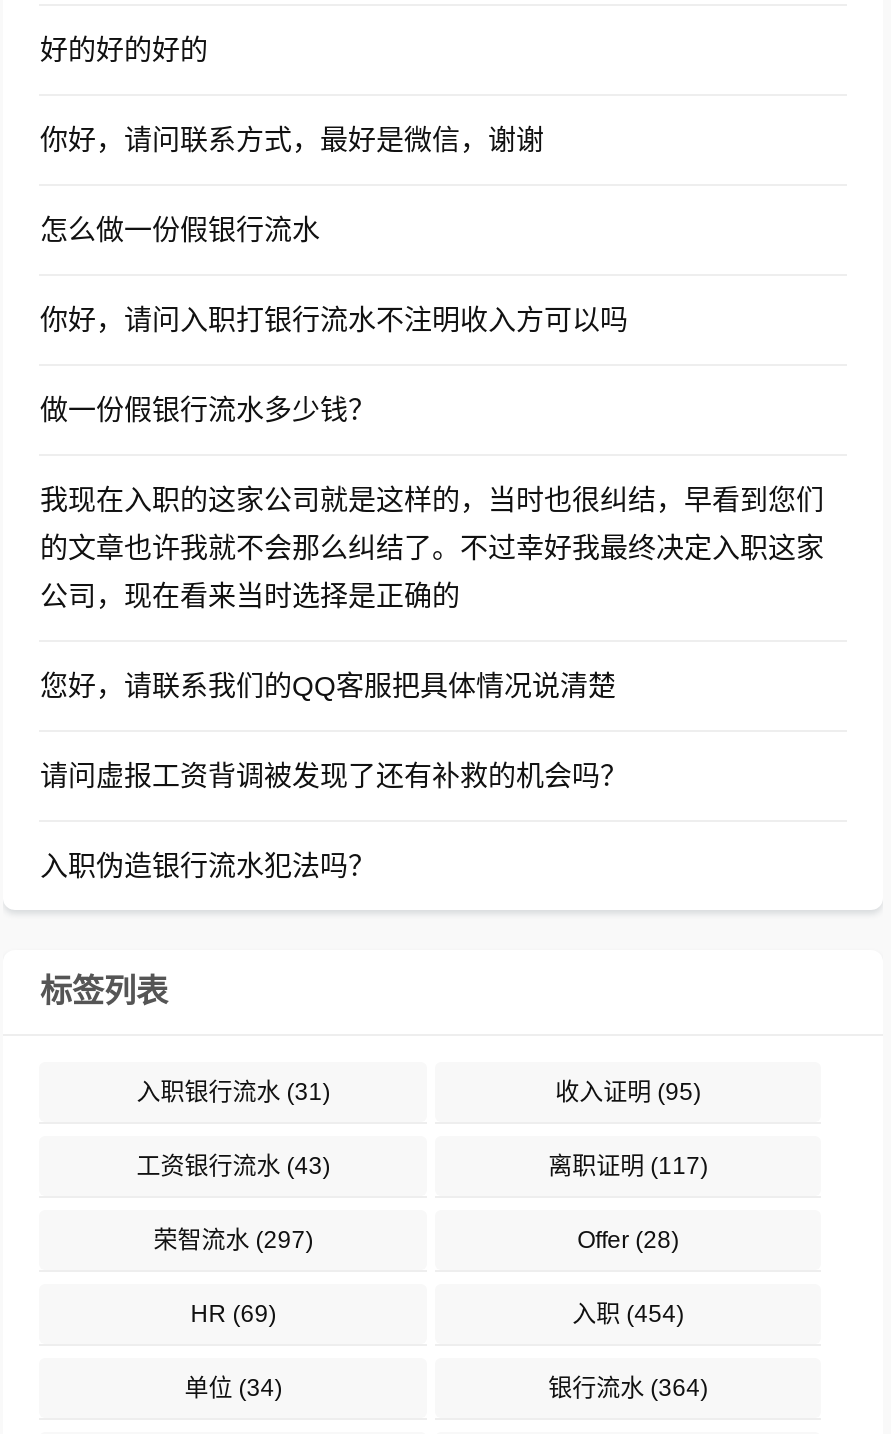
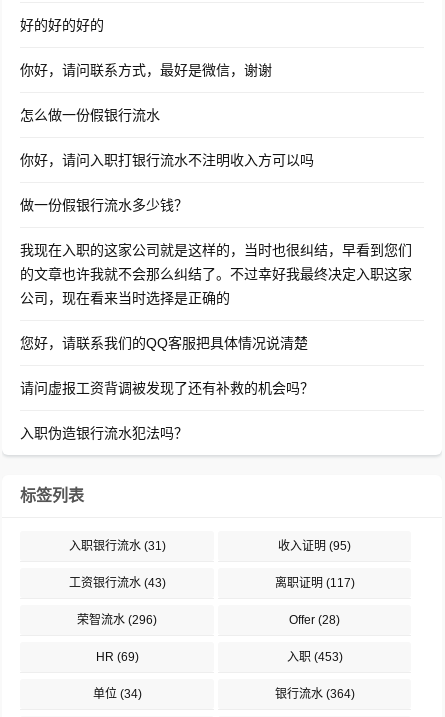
[153,1227,313,1255] 荣智流水(297) -> [77,613,157,627] 荣智流水(296)
[572,1301,684,1329] 入职(454) -> [287,650,343,664] 入职(453)

